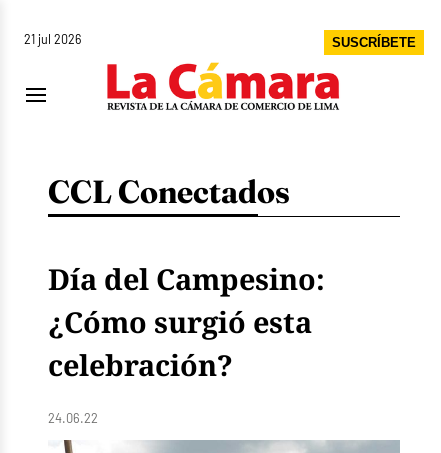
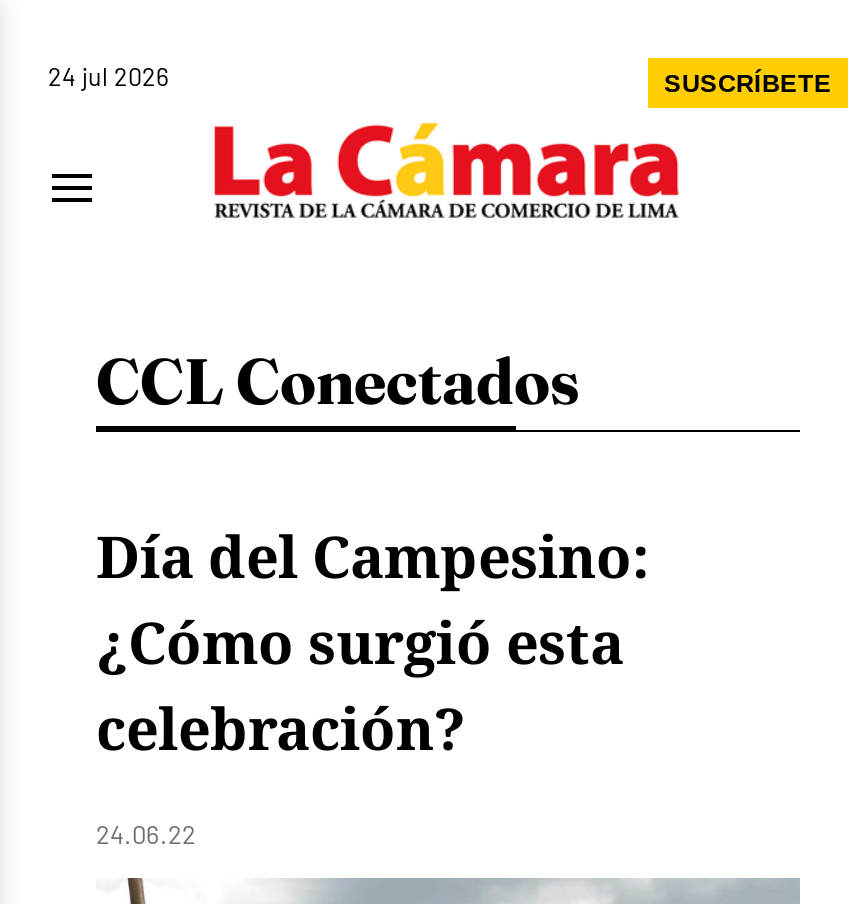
[24,31,81,47] 21 jul 2026 -> [48,60,168,92] 24 jul 2026

